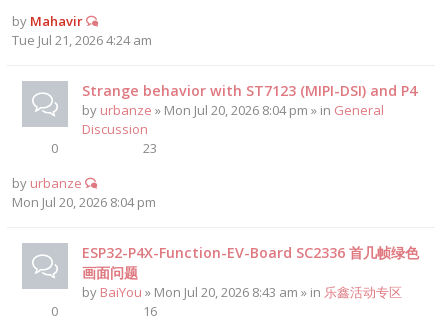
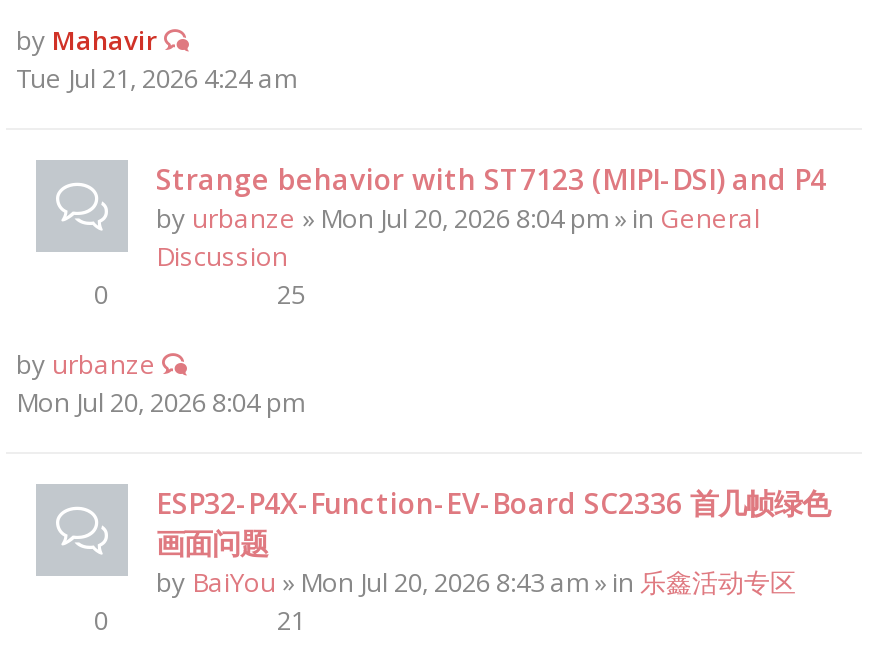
[142,139,156,157] 23 -> [277,276,305,312] 25
[142,302,156,320] 16 -> [277,602,305,638] 21

